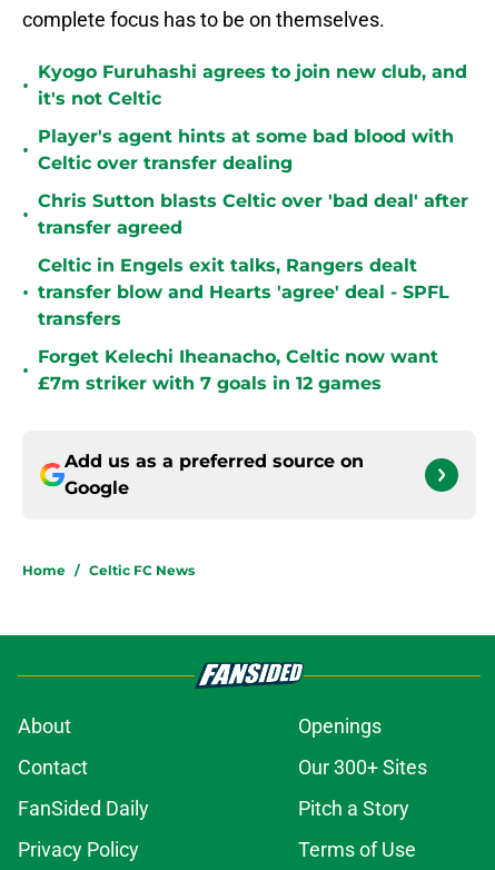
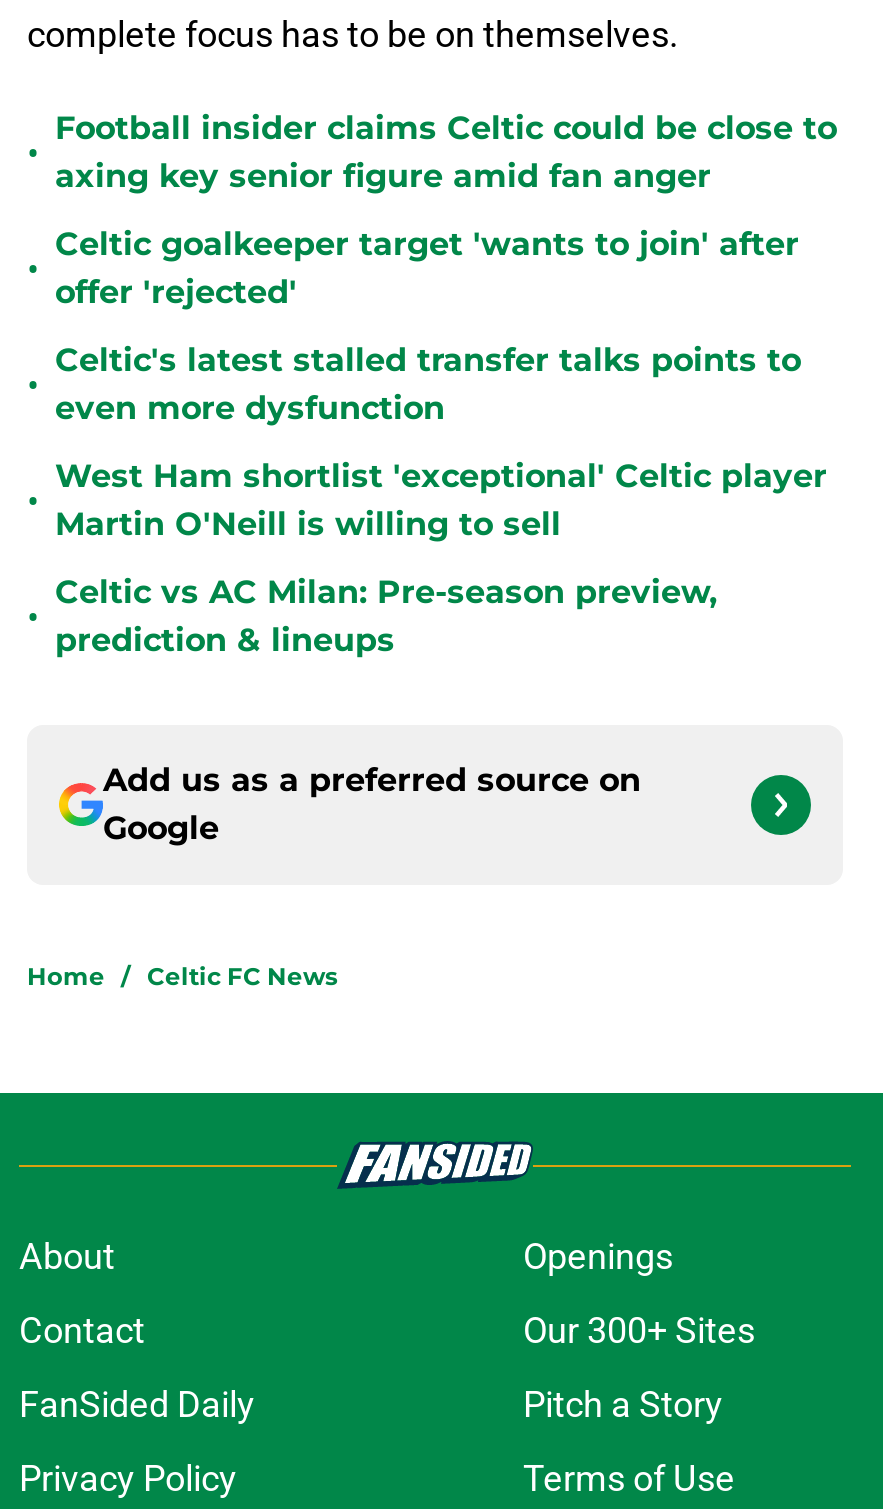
[38,61,467,109] Kyogo Furuhashi agrees to join new club, and | it's not Celtic -> [55,109,837,195] Football insider claims Celtic could be close to | axing key senior figure amid fan anger
[38,126,454,174] Player's agent hints at some bad blood with | Celtic over transfer dealing -> [55,225,799,311] Celtic goalkeeper target 'wants to join' after | offer 'rejected'
[38,190,468,238] Chris Sutton blasts Celtic over 'bad deal' after | transfer agreed -> [55,341,801,427] Celtic's latest stalled transfer talks points to | even more dysfunction
[38,255,449,329] Celtic in Engels exit talks, Rangers dealt | transfer blow and Hearts 'agree' deal - SPFL | transfers -> [55,457,827,543] West Ham shortlist 'exceptional' Celtic player | Martin O'Neill is willing to sell
[38,346,438,394] Forget Kelechi Iheanacho, Celtic now want | £7m striker with 7 goals in 12 games -> [55,573,717,659] Celtic vs AC Milan: Pre-season preview, | prediction & lineups

